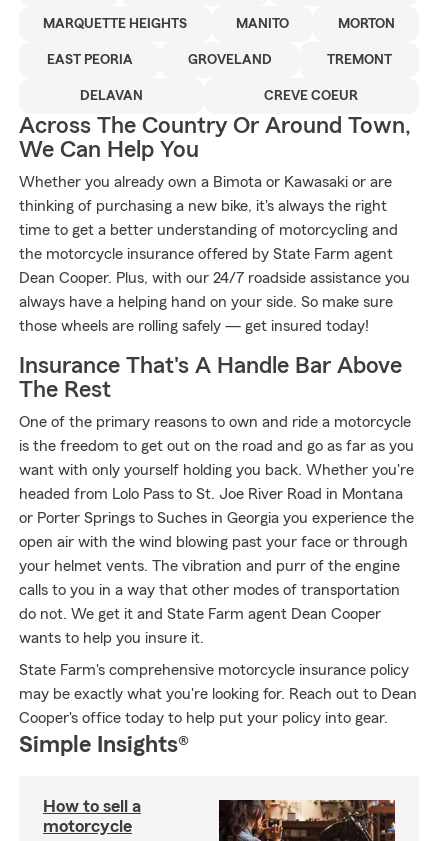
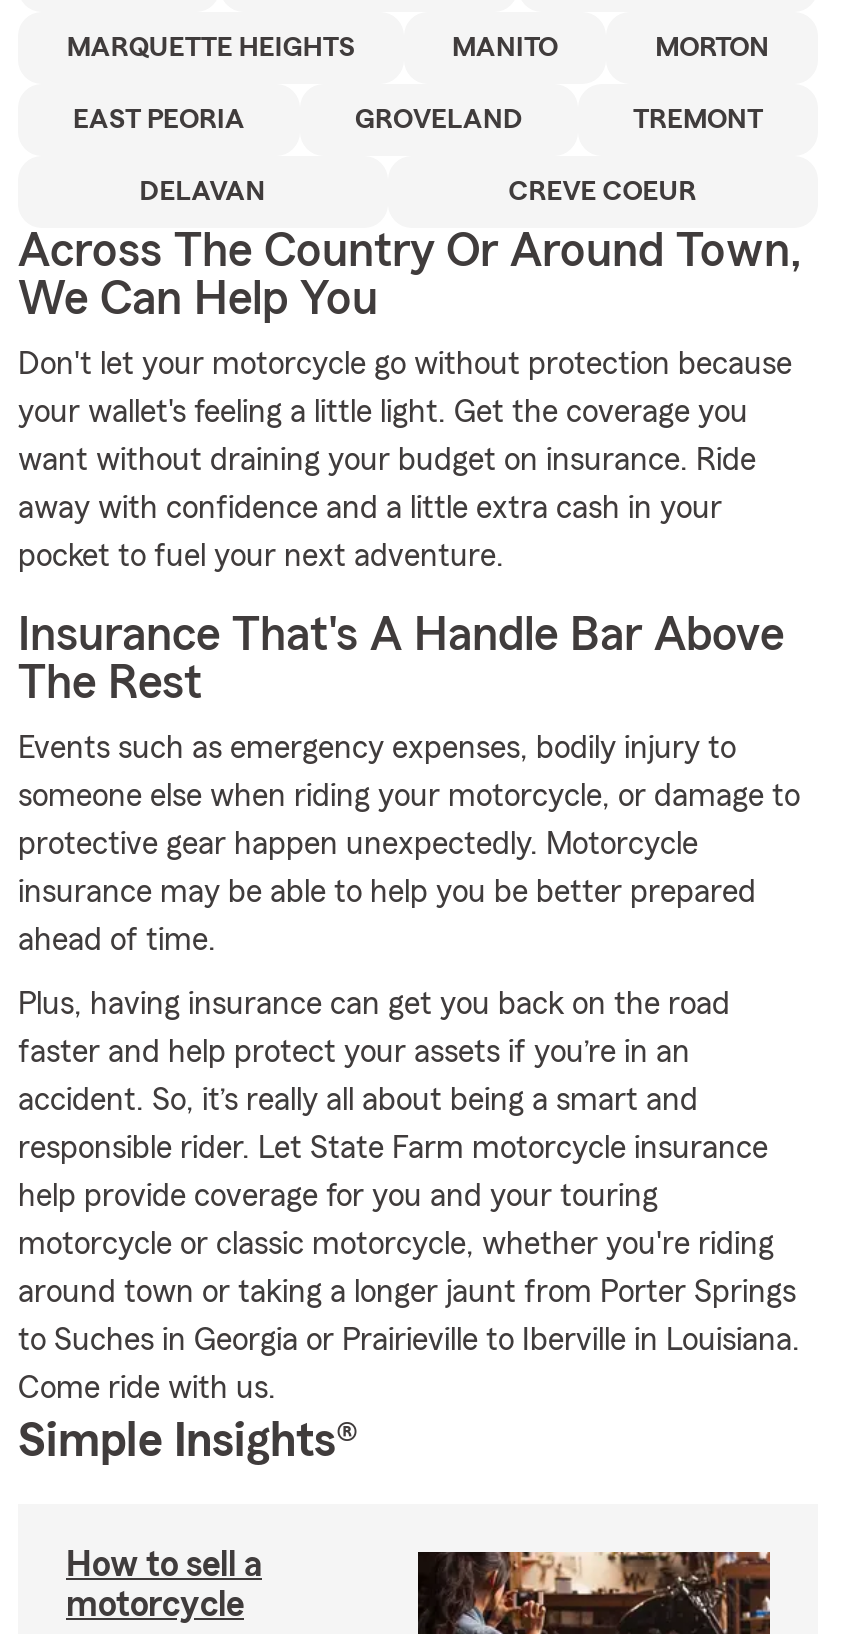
[19,174,410,334] Whether you already own a Bimota or Kawasaki or are | thinking of purchasing a new bike, it's always the right | time to get a better understanding of motorcycling and | the motorcycle insurance offered by State Farm agent | Dean Cooper. Plus, with our 24/7 roadside assistance you | always have a helping hand on your side. So make sure | those wheels are rolling safely — get insured today! -> [18,348,792,572] Don't let your motorcycle go without protection because | your wallet's feeling a little light. Get the coverage you | want without draining your budget on insurance. Ride | away with confidence and a little extra cash in your | pocket to fuel your next adventure.
moved [19,354,402,402] -> [18,612,784,708]: Insurance That's A Handle Bar Above | The Rest
[19,414,417,726] One of the primary reasons to own and ride a motorcycle | is the freedom to get out on the road and go as far as you | want with only yourself holding you back. Whether you're | headed from Lolo Pass to St. Joe River Road in Montana | or Porter Springs to Suches in Georgia you experience the | open air with the wind blowing past your face or through | your helmet vents. The vibration and purr of the engine | calls to you in a way that other modes of transportation | do not. We get it and State Farm agent Dean Cooper | wants to help you insure it. | State Farm's comprehensive motorcycle insurance policy | may be exactly what you're looking for. Reach out to Dean | Cooper's office today to help put your policy into gear. -> [18,732,800,1404] Events such as emergency expenses, bodily injury to | someone else when riding your motorcycle, or damage to | protective gear happen unexpectedly. Motorcycle | insurance may be able to help you be better prepared | ahead of time. | Plus, having insurance can get you back on the road | faster and help protect your assets if you’re in an | accident. So, it’s really all about being a smart and | responsible rider. Let State Farm motorcycle insurance | help provide coverage for you and your touring | motorcycle or classic motorcycle, whether you're riding | around town or taking a longer jaunt from Porter Springs | to Suches in Georgia or Prairieville to Iberville in Louisiana. | Come ride with us.

